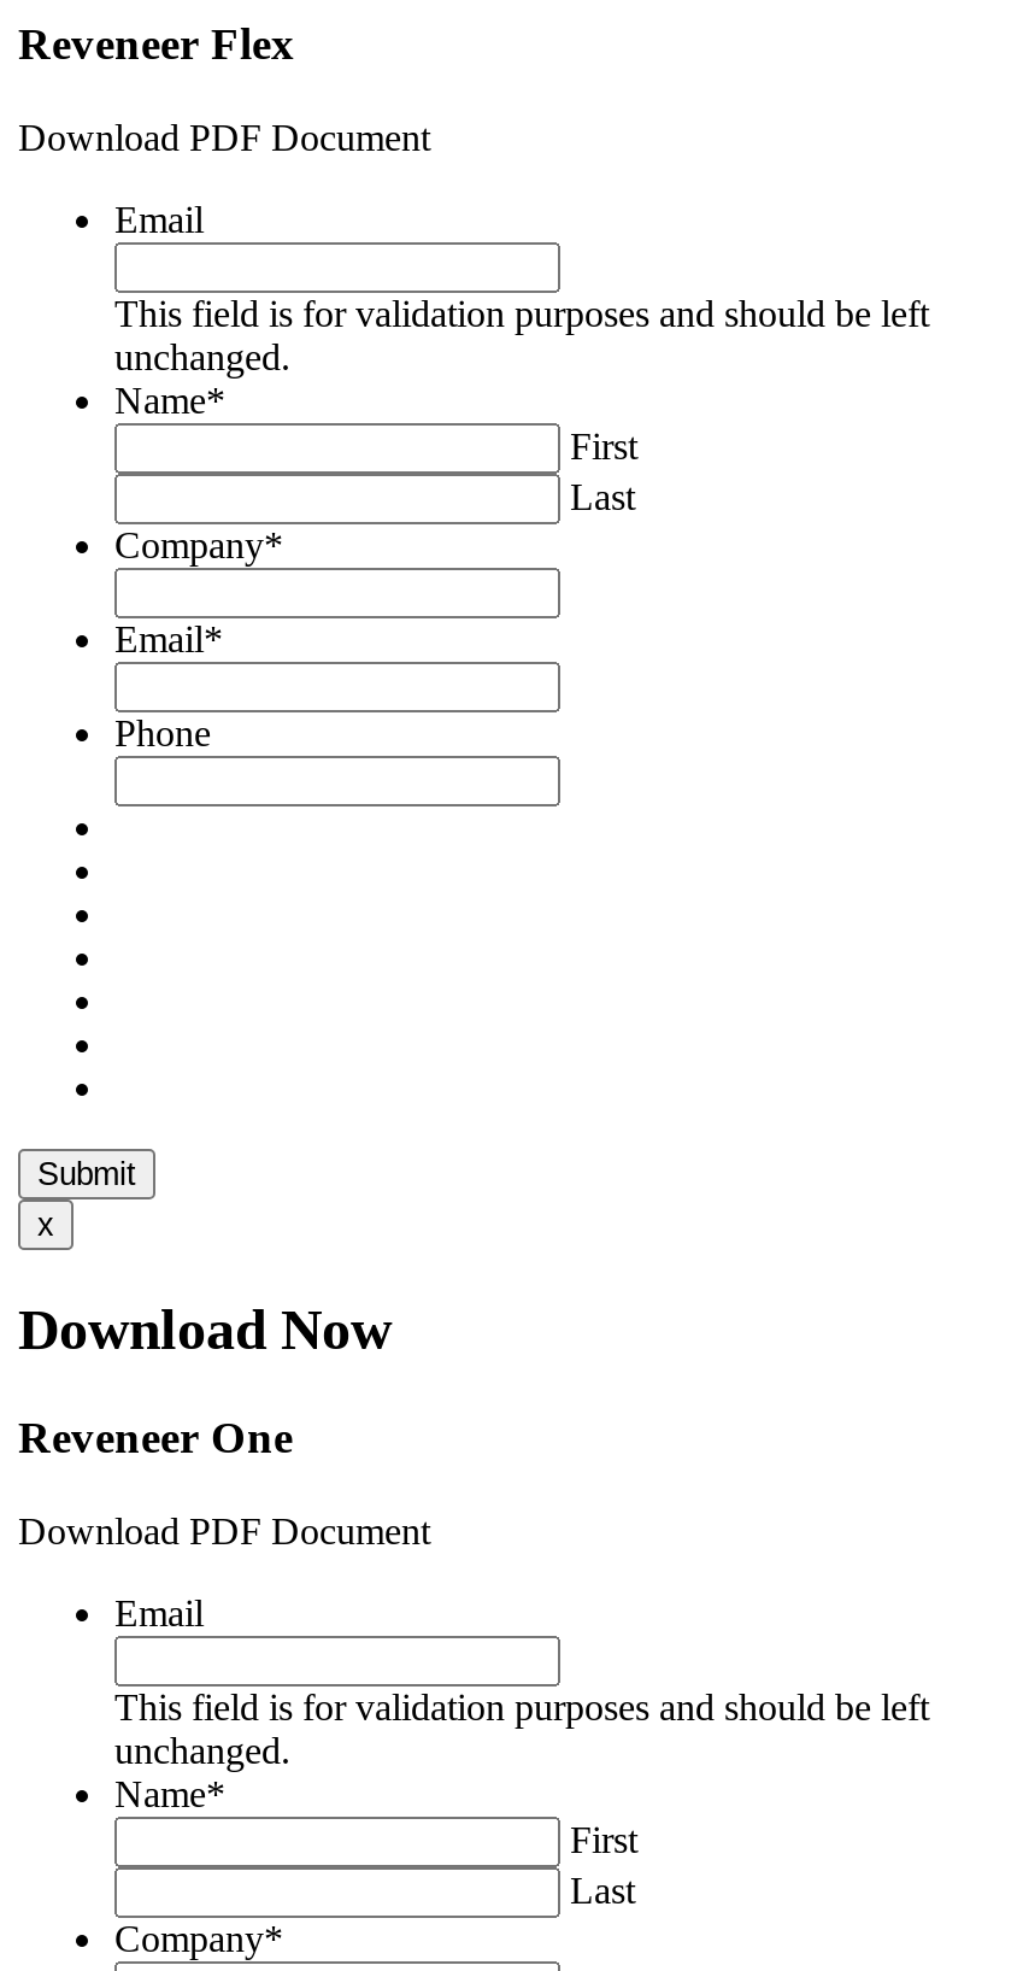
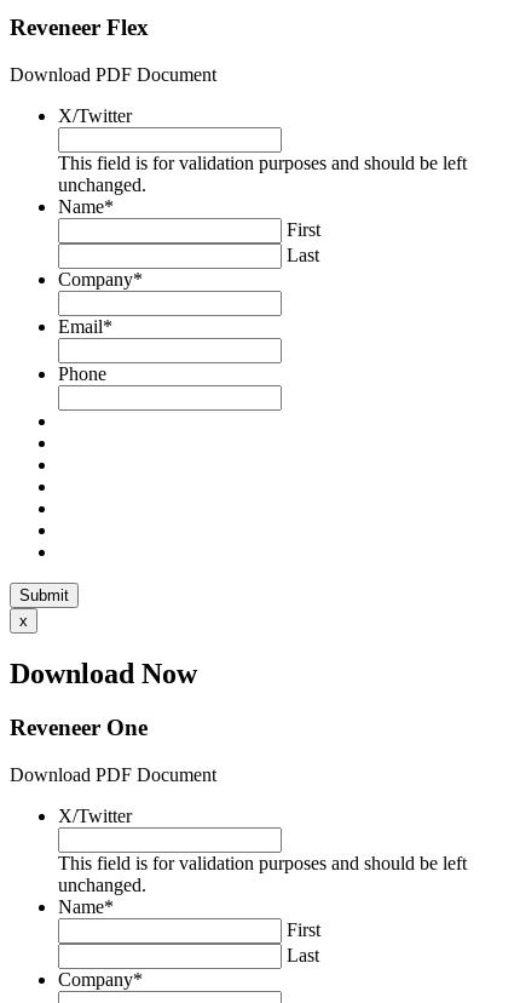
[114,199,204,240] Email -> [58,106,132,126] X/Twitter
[114,1592,204,1633] Email -> [58,805,132,826] X/Twitter

